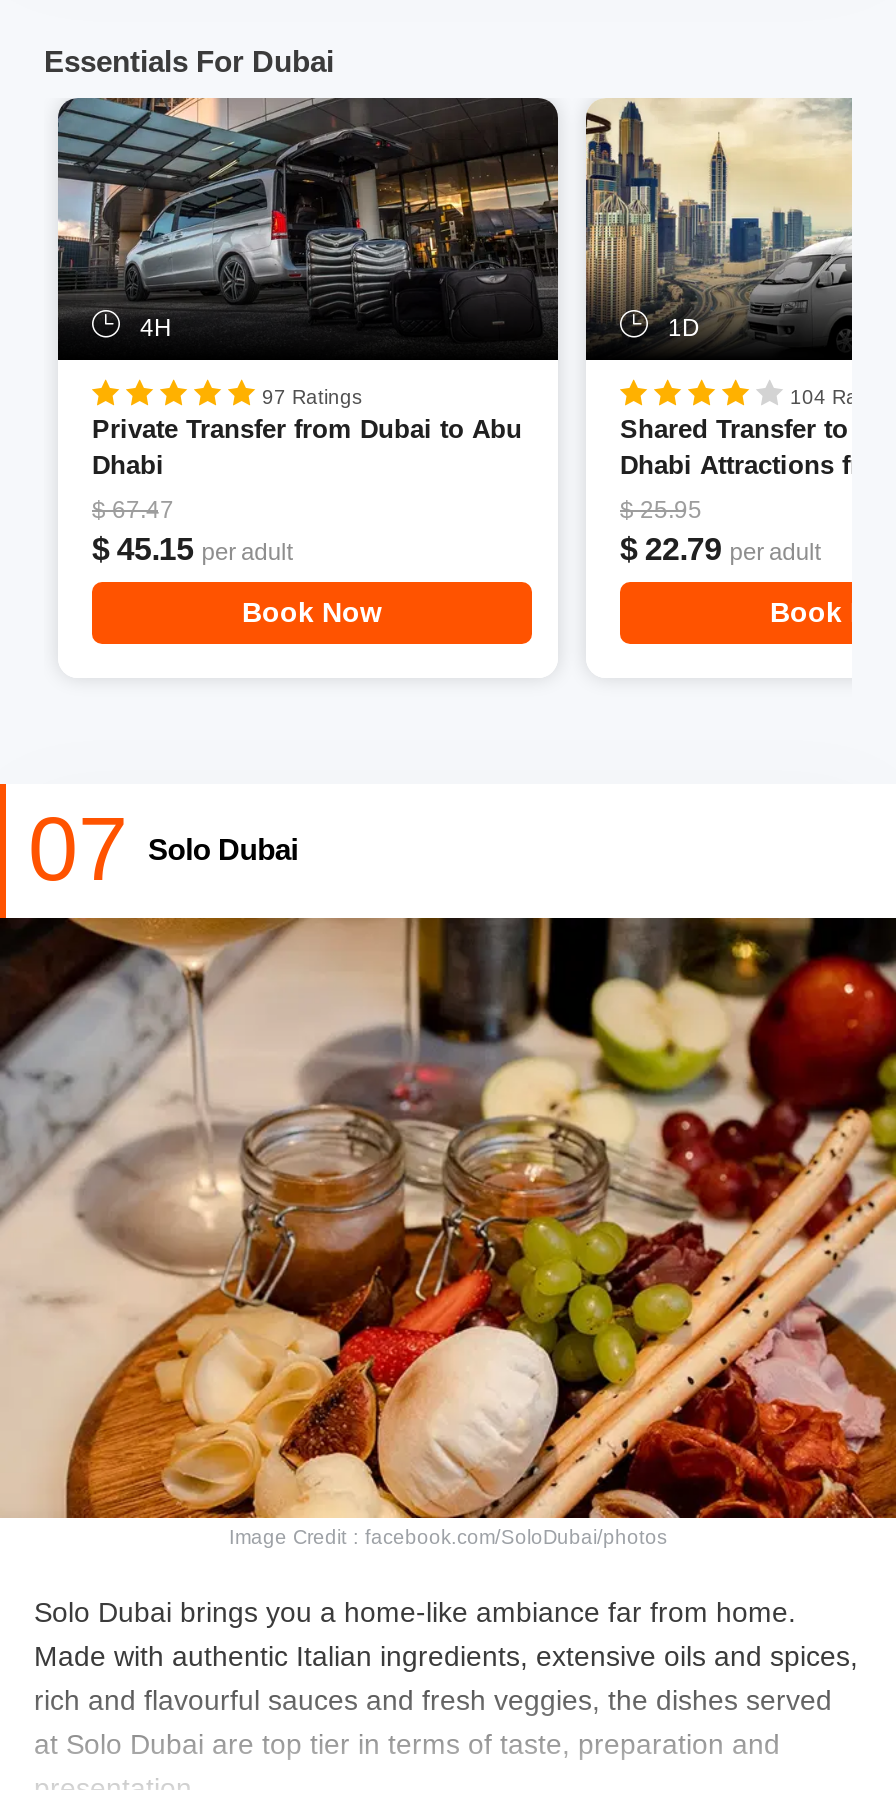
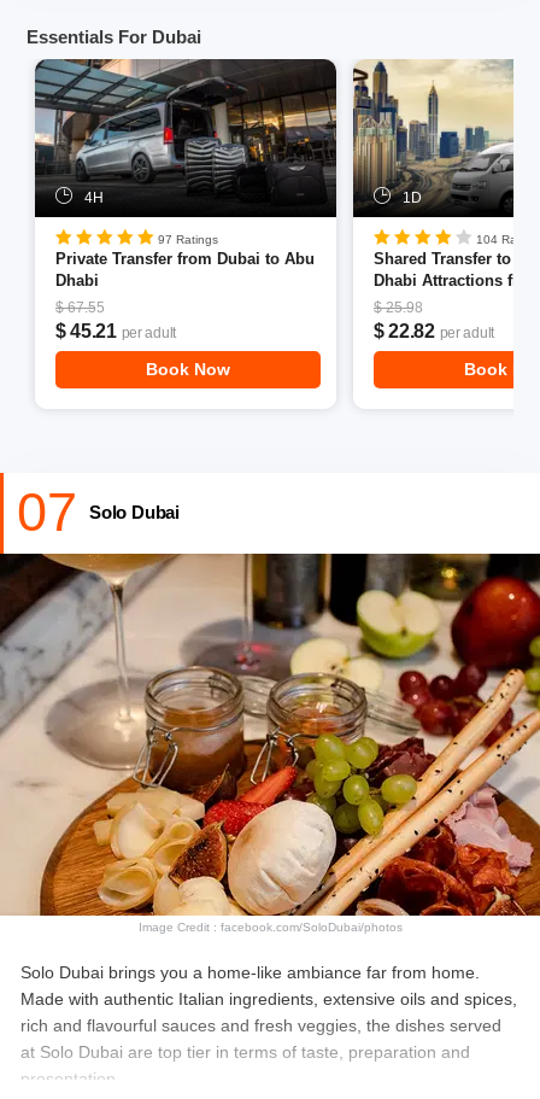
[92,496,174,524] $ 67.47 -> [55,299,105,316] $ 67.55
[620,496,702,524] $ 25.95 -> [374,299,423,316] $ 25.98
[92,532,292,566] $ 45.15 per adult -> [55,321,176,341] $ 45.21 per adult
[620,532,820,566] $ 22.79 per adult -> [374,321,494,341] $ 22.82 per adult

